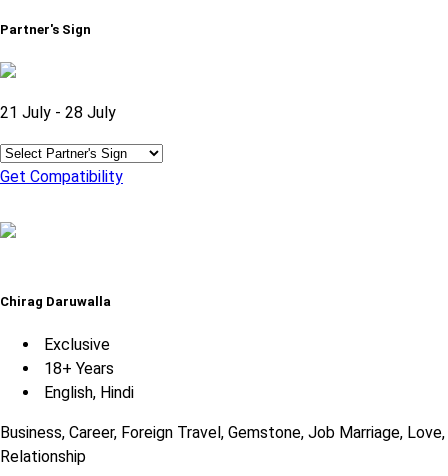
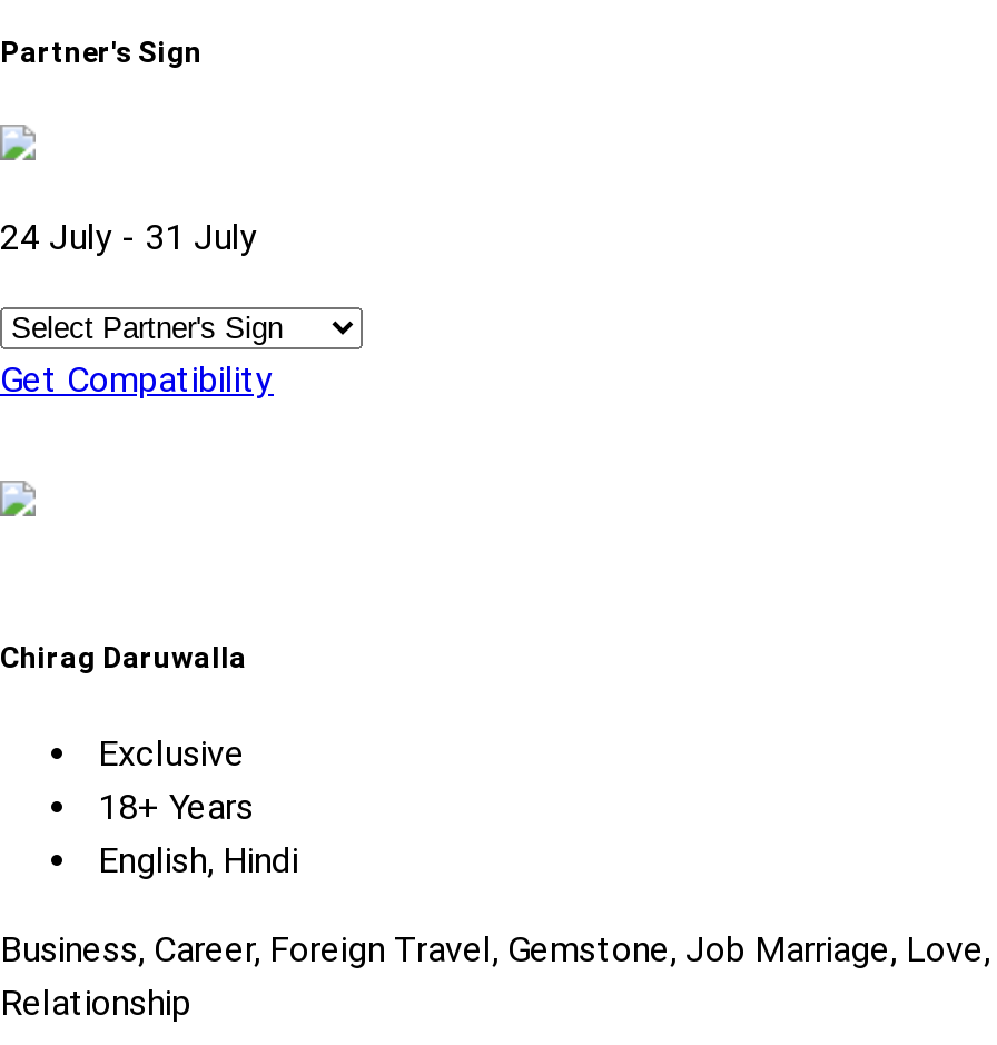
[0,103,116,122] 21 July - 28 July -> [0,217,258,259] 24 July - 31 July

